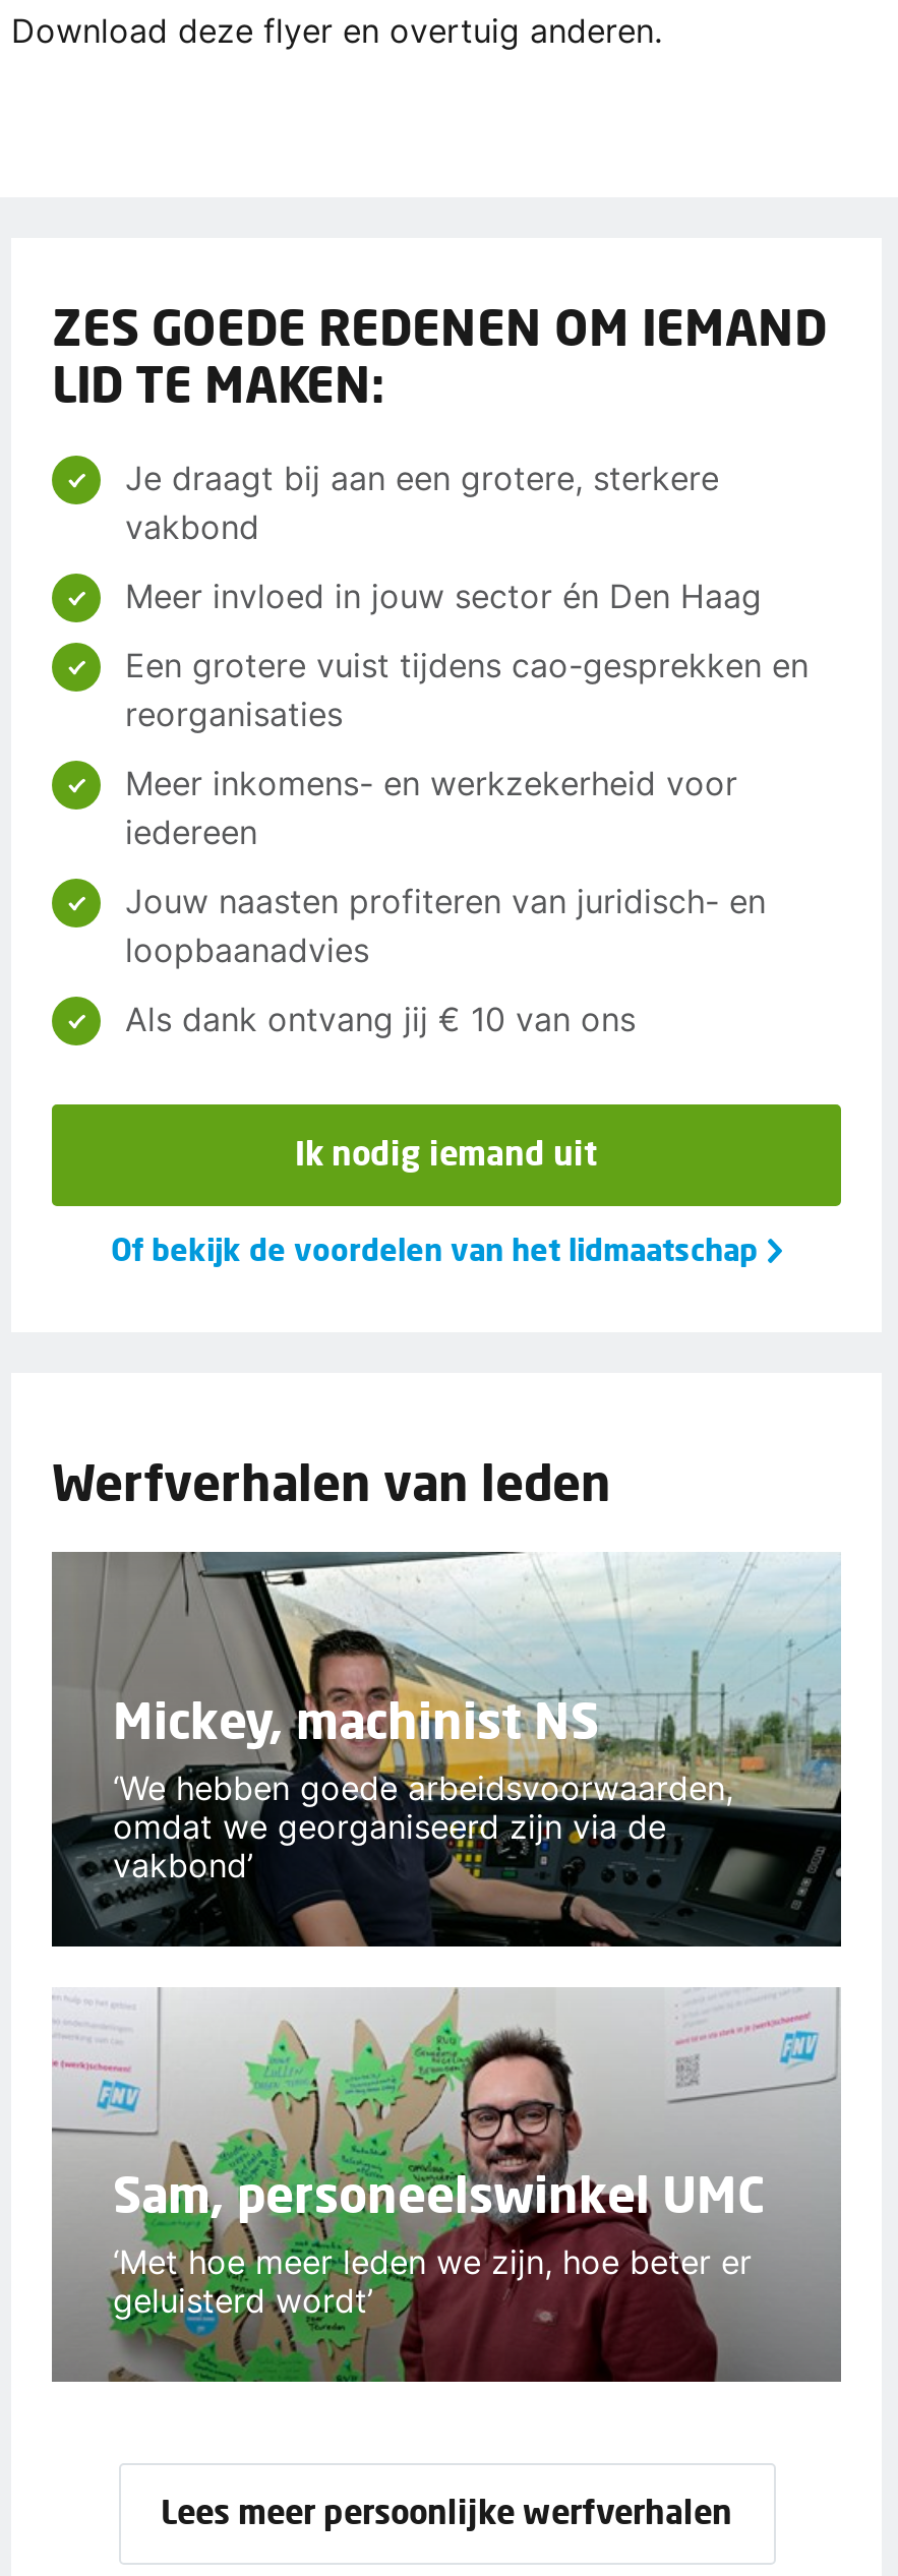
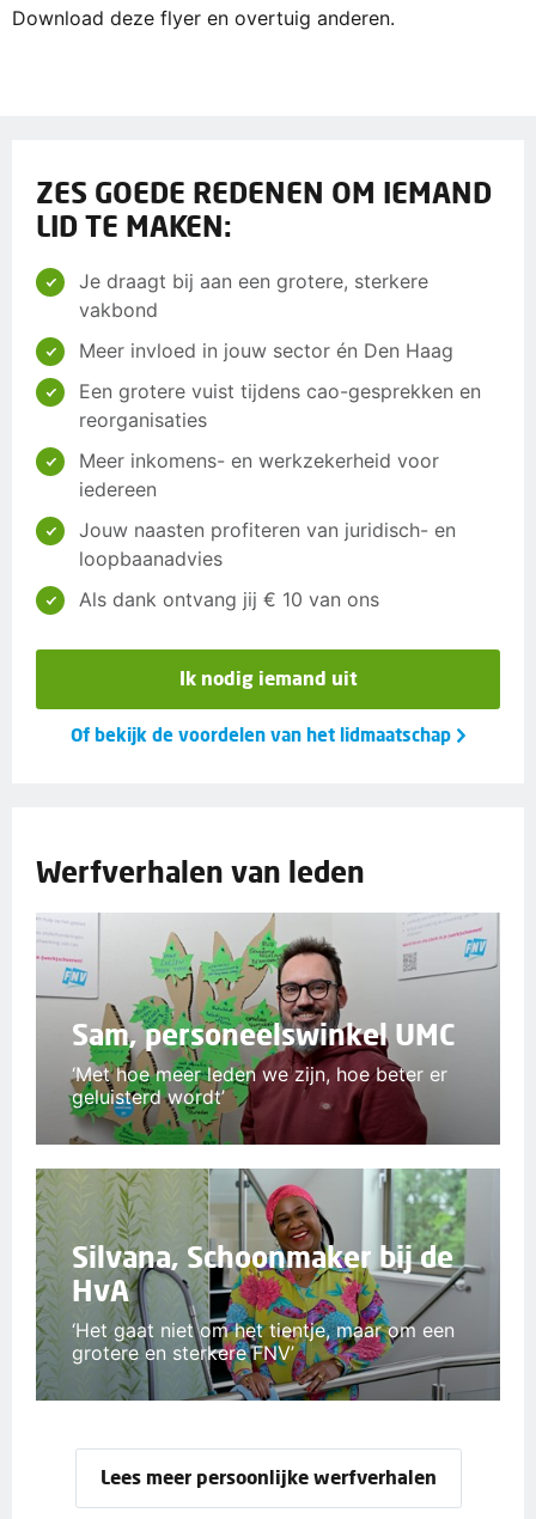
[52,1551,841,1950] [image] | Mickey, machinist NS | ‘We hebben goede arbeidsvoorwaarden, | omdat we georganiseerd zijn via de | vakbond’ -> none
moved [113,1986,764,2321] -> [72,913,455,1109]: [image] | Sam, personeelswinkel UMC | ‘Met hoe meer leden we zijn, hoe beter er | geluisterd wordt’
moved [103,2289,788,2385] -> [66,1091,469,1147]: [image]
none -> [35,1167,499,1402] [image] | Silvana, Schoonmaker bij de | HvA | ‘Het gaat niet om het tientje, maar om een | grotere en sterkere FNV’

